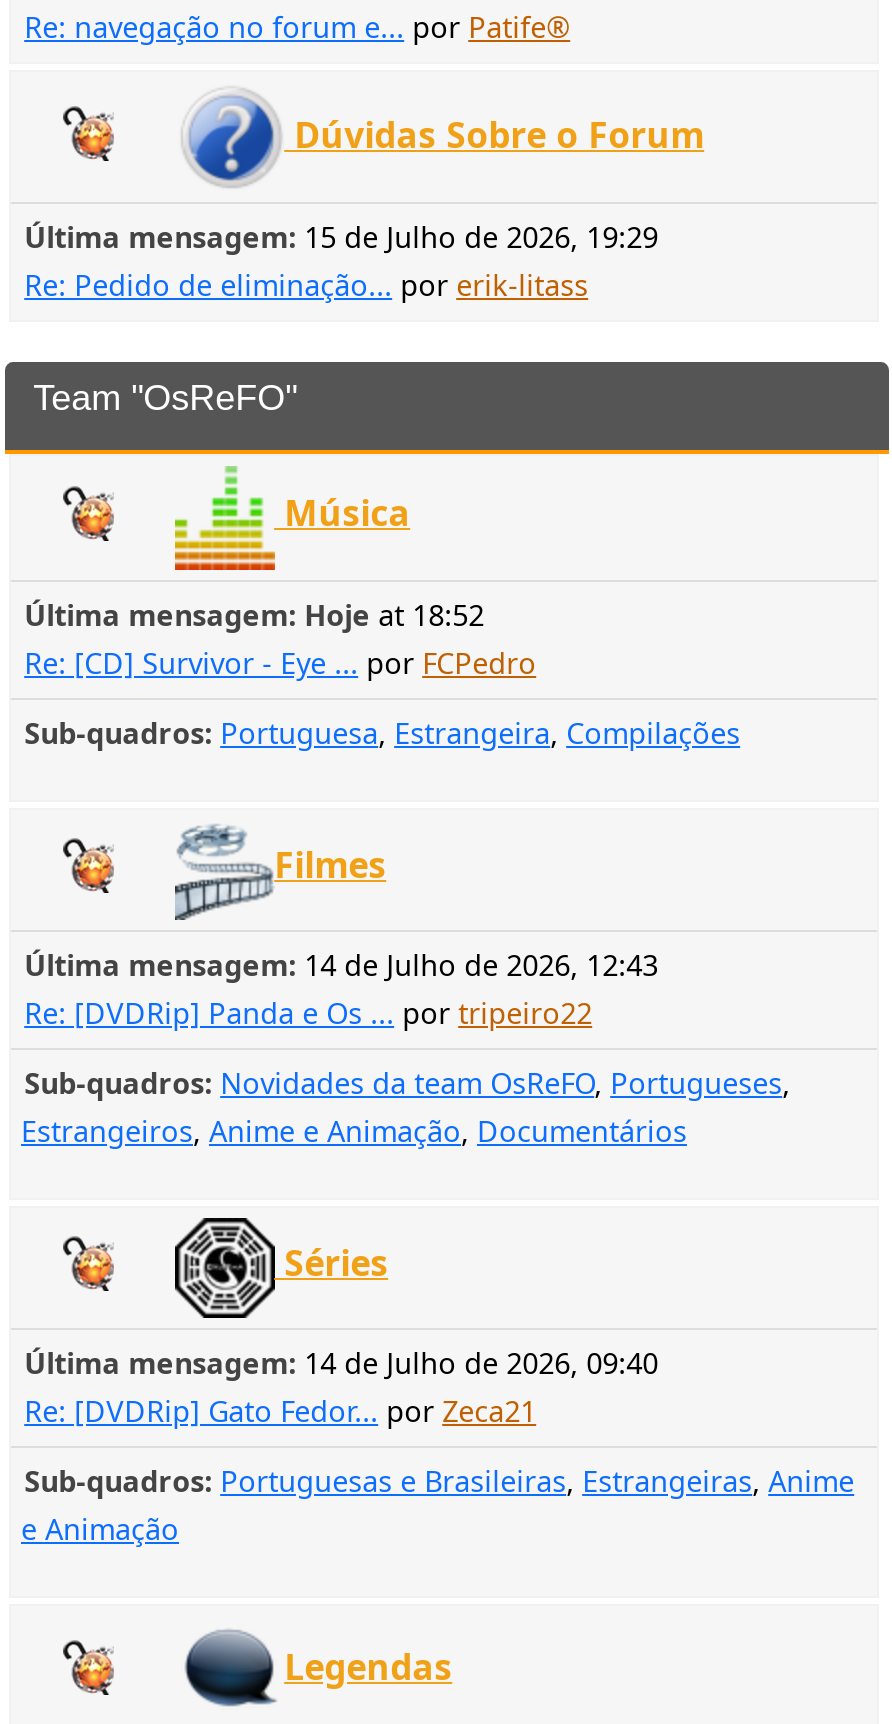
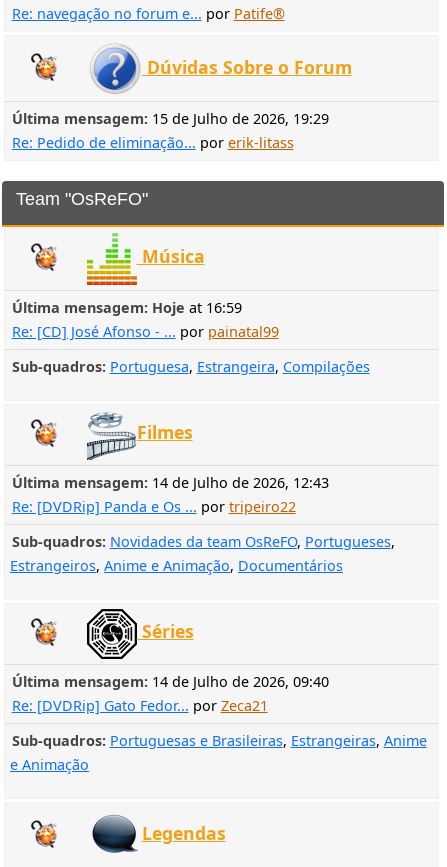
[24,595,484,633] Última mensagem: Hoje at 18:52 -> [12,298,242,317] Última mensagem: Hoje at 16:59
[24,643,536,681] Re: [CD] Survivor - Eye ... por FCPedro -> [12,322,279,341] Re: [CD] José Afonso - ... por painatal99

